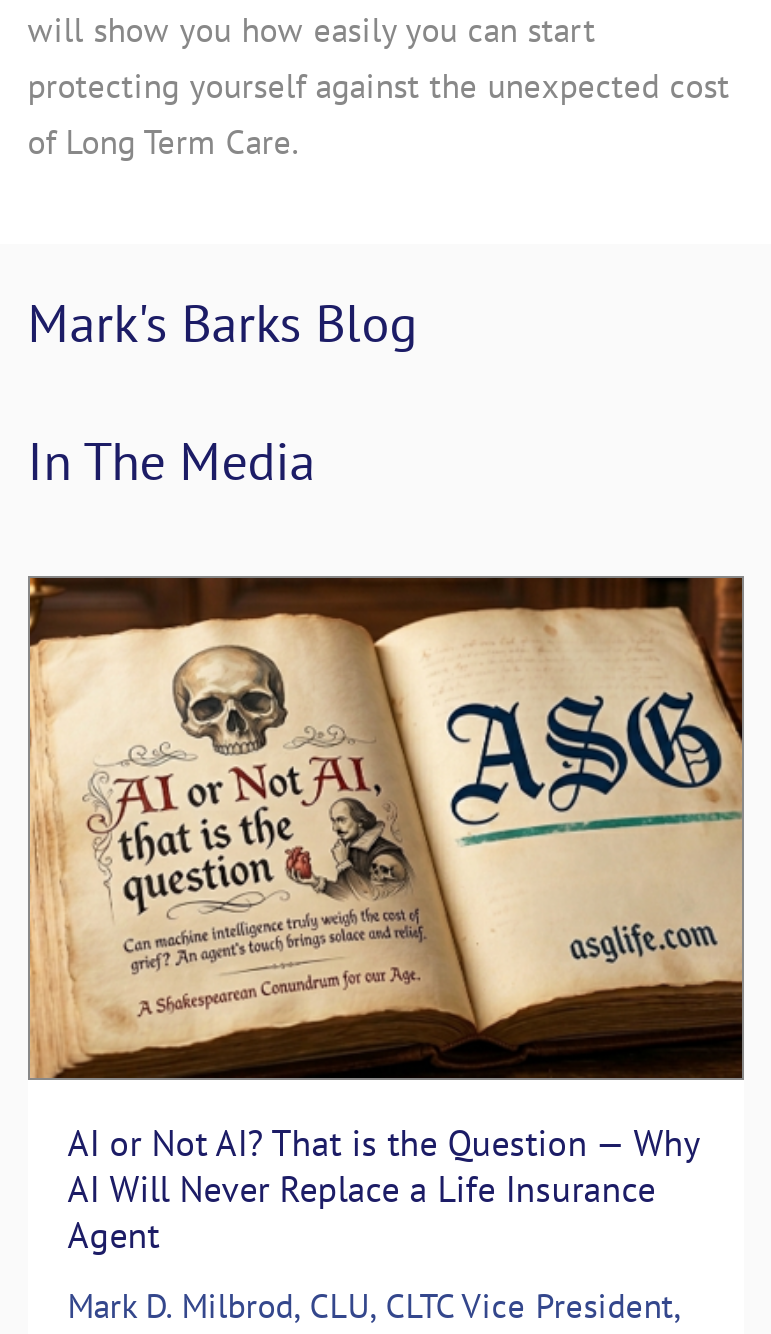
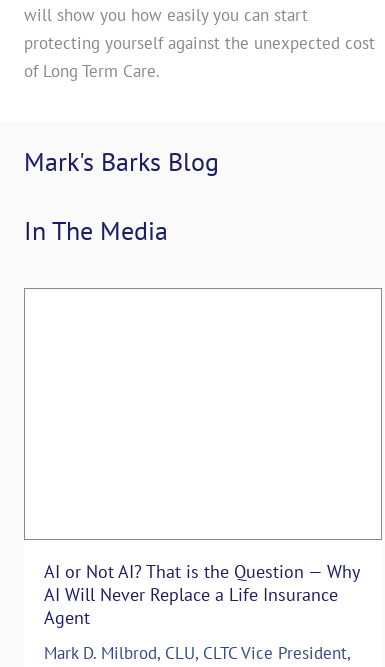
[28,576,744,1080] [image] -> none

